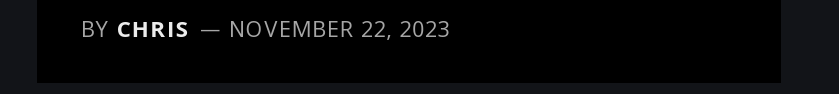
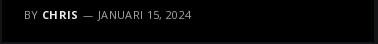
[81,13,450,43] BY CHRIS NOVEMBER 22, 2023 -> [24,7,191,22] BY CHRIS JANUARI 15, 2024

